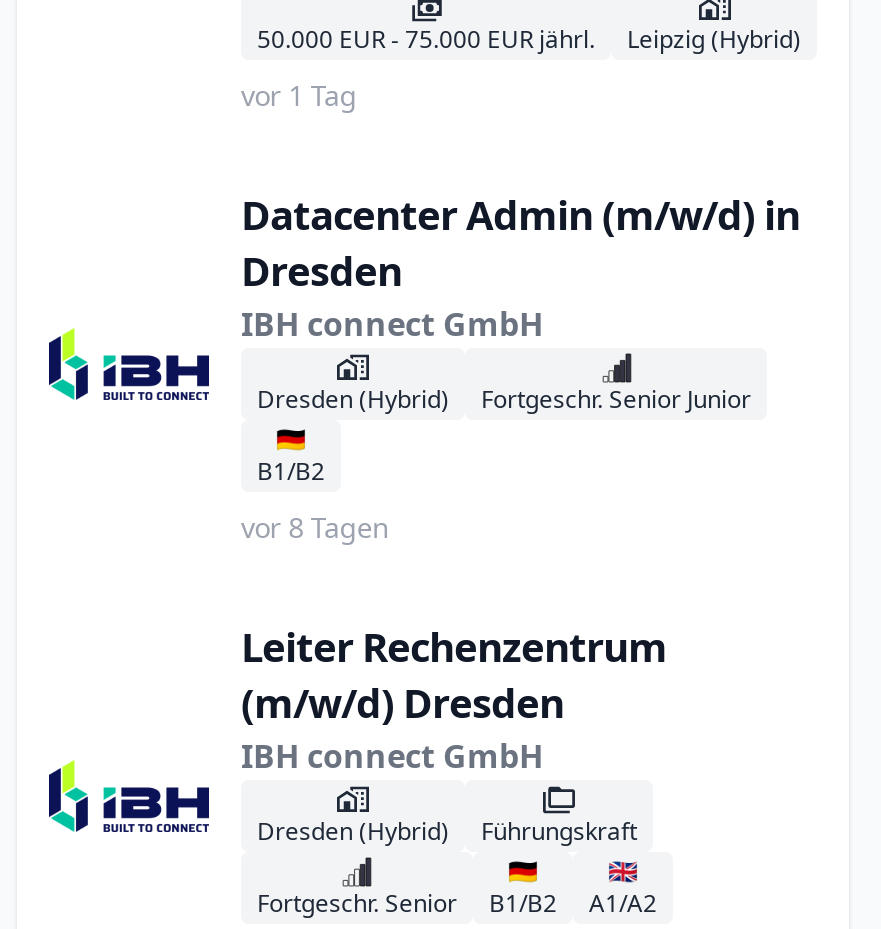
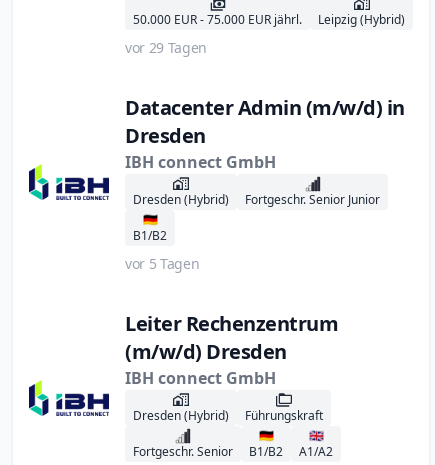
[241,76,357,114] vor 1 Tag -> [125,38,207,57] vor 29 Tagen
[241,508,389,546] vor 8 Tagen -> [125,254,199,273] vor 5 Tagen

